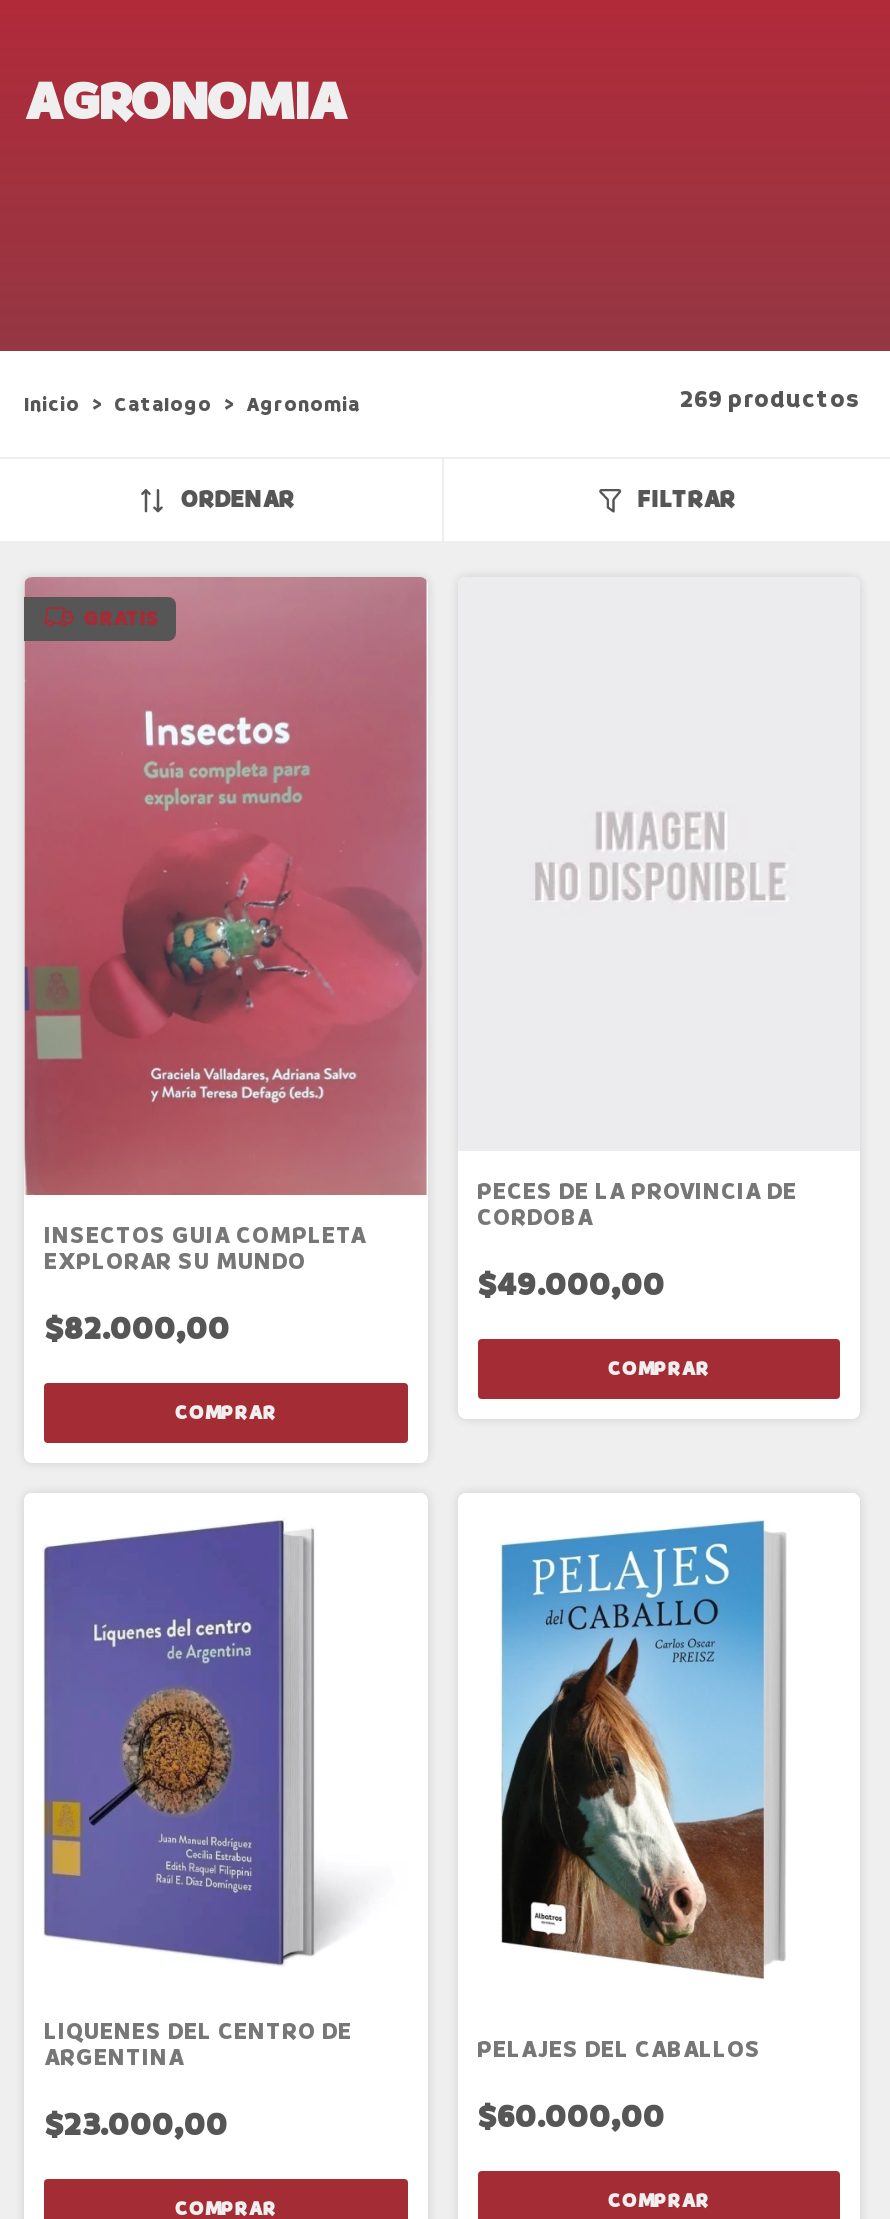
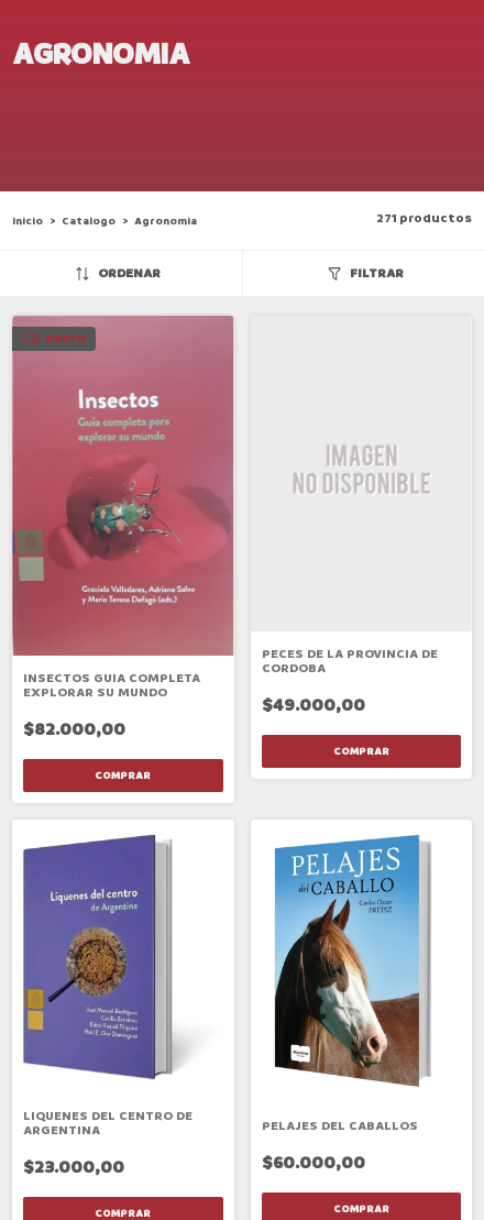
[680,383,860,417] 269 productos -> [376,209,472,228] 271 productos

